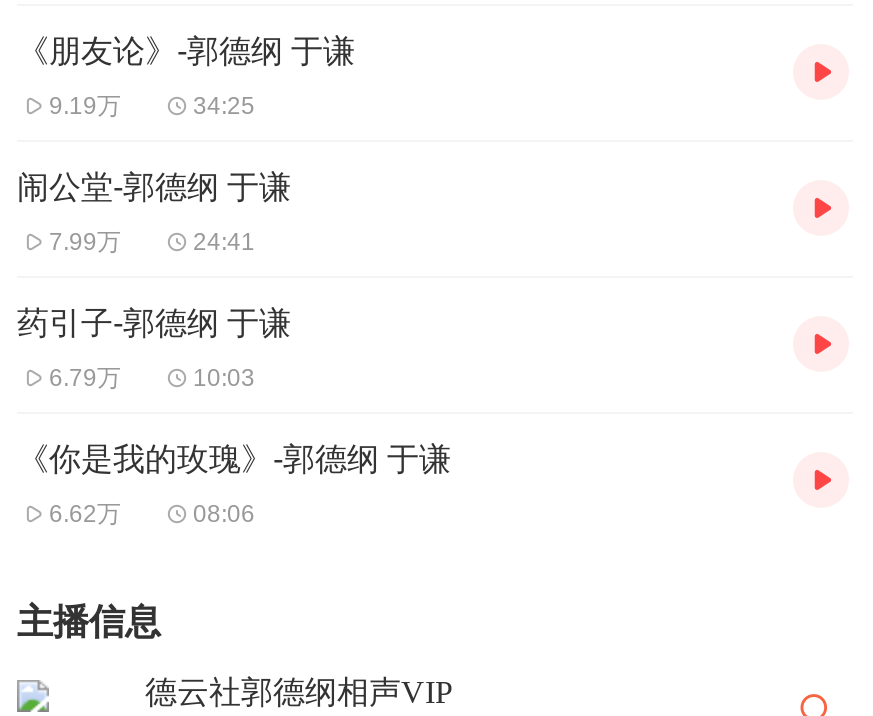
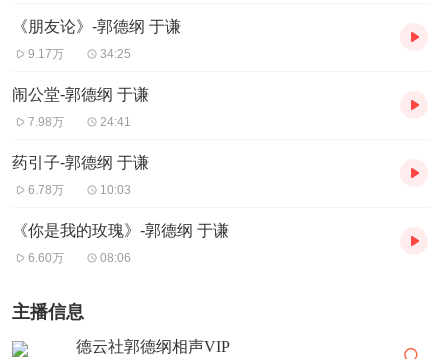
[49,92,121,120] 9.19万 -> [28,47,64,61] 9.17万
[49,228,121,256] 7.99万 -> [28,115,64,129] 7.98万
[49,364,121,392] 6.79万 -> [28,183,64,197] 6.78万
[49,500,121,528] 6.62万 -> [28,251,64,265] 6.60万

